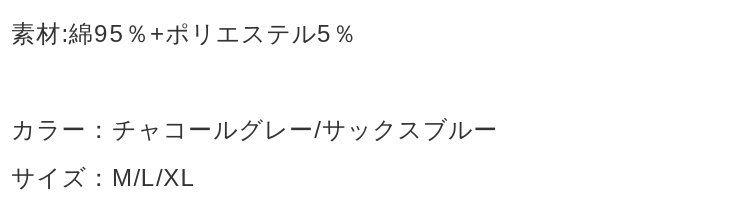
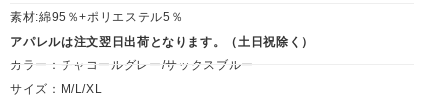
none -> [10,35,314,49] アパレルは注文翌日出荷となります。（土日祝除く）

